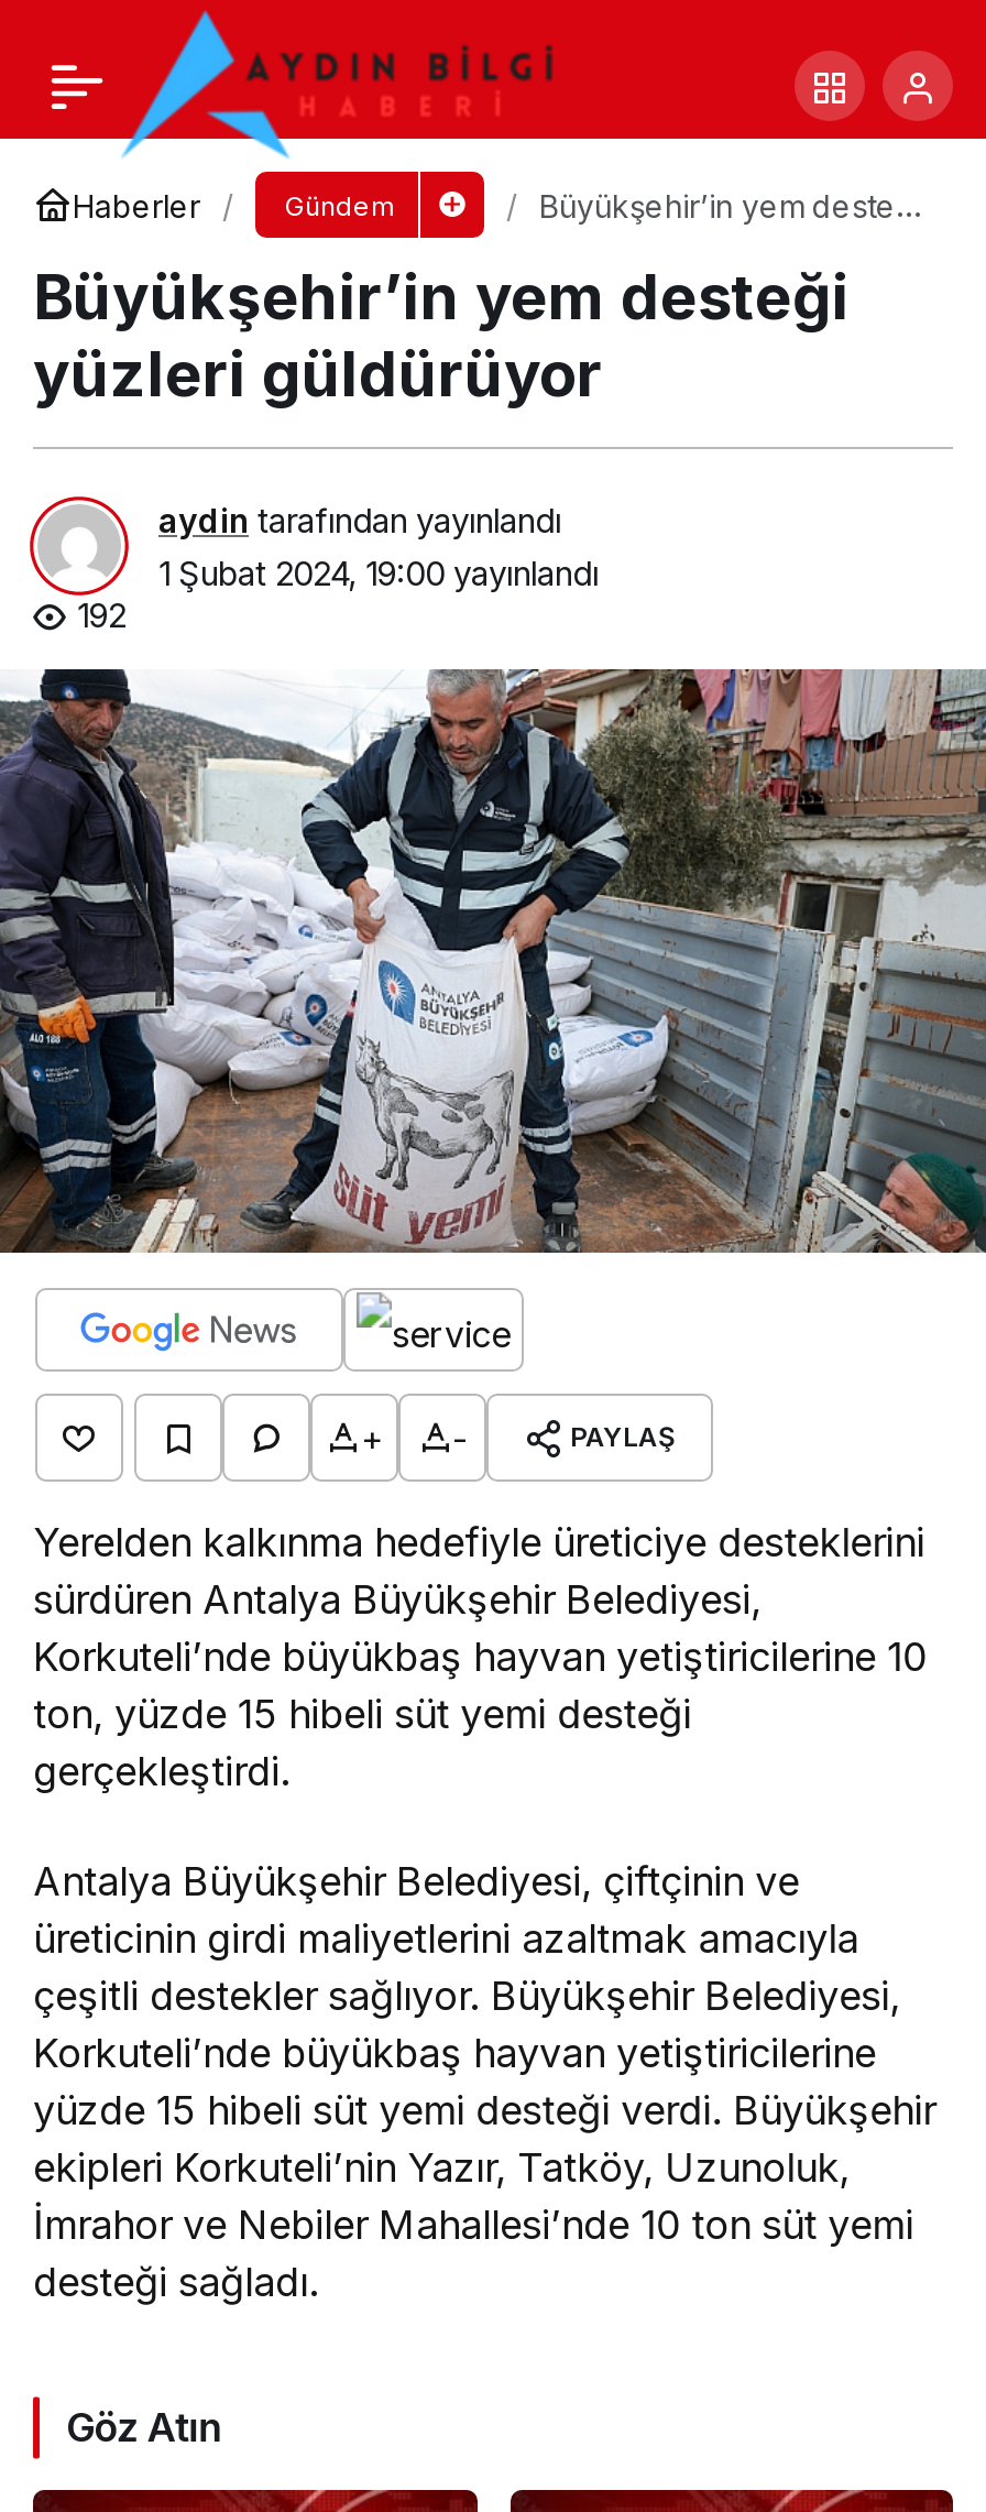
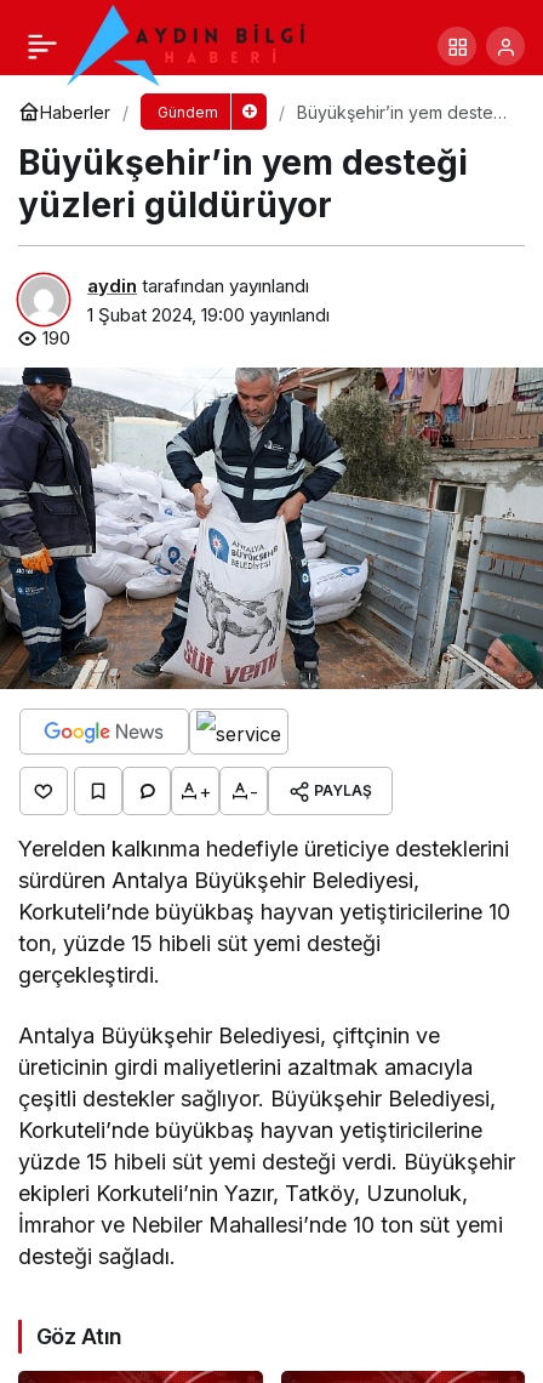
[77,593,125,635] 192 -> [42,326,70,349] 190

